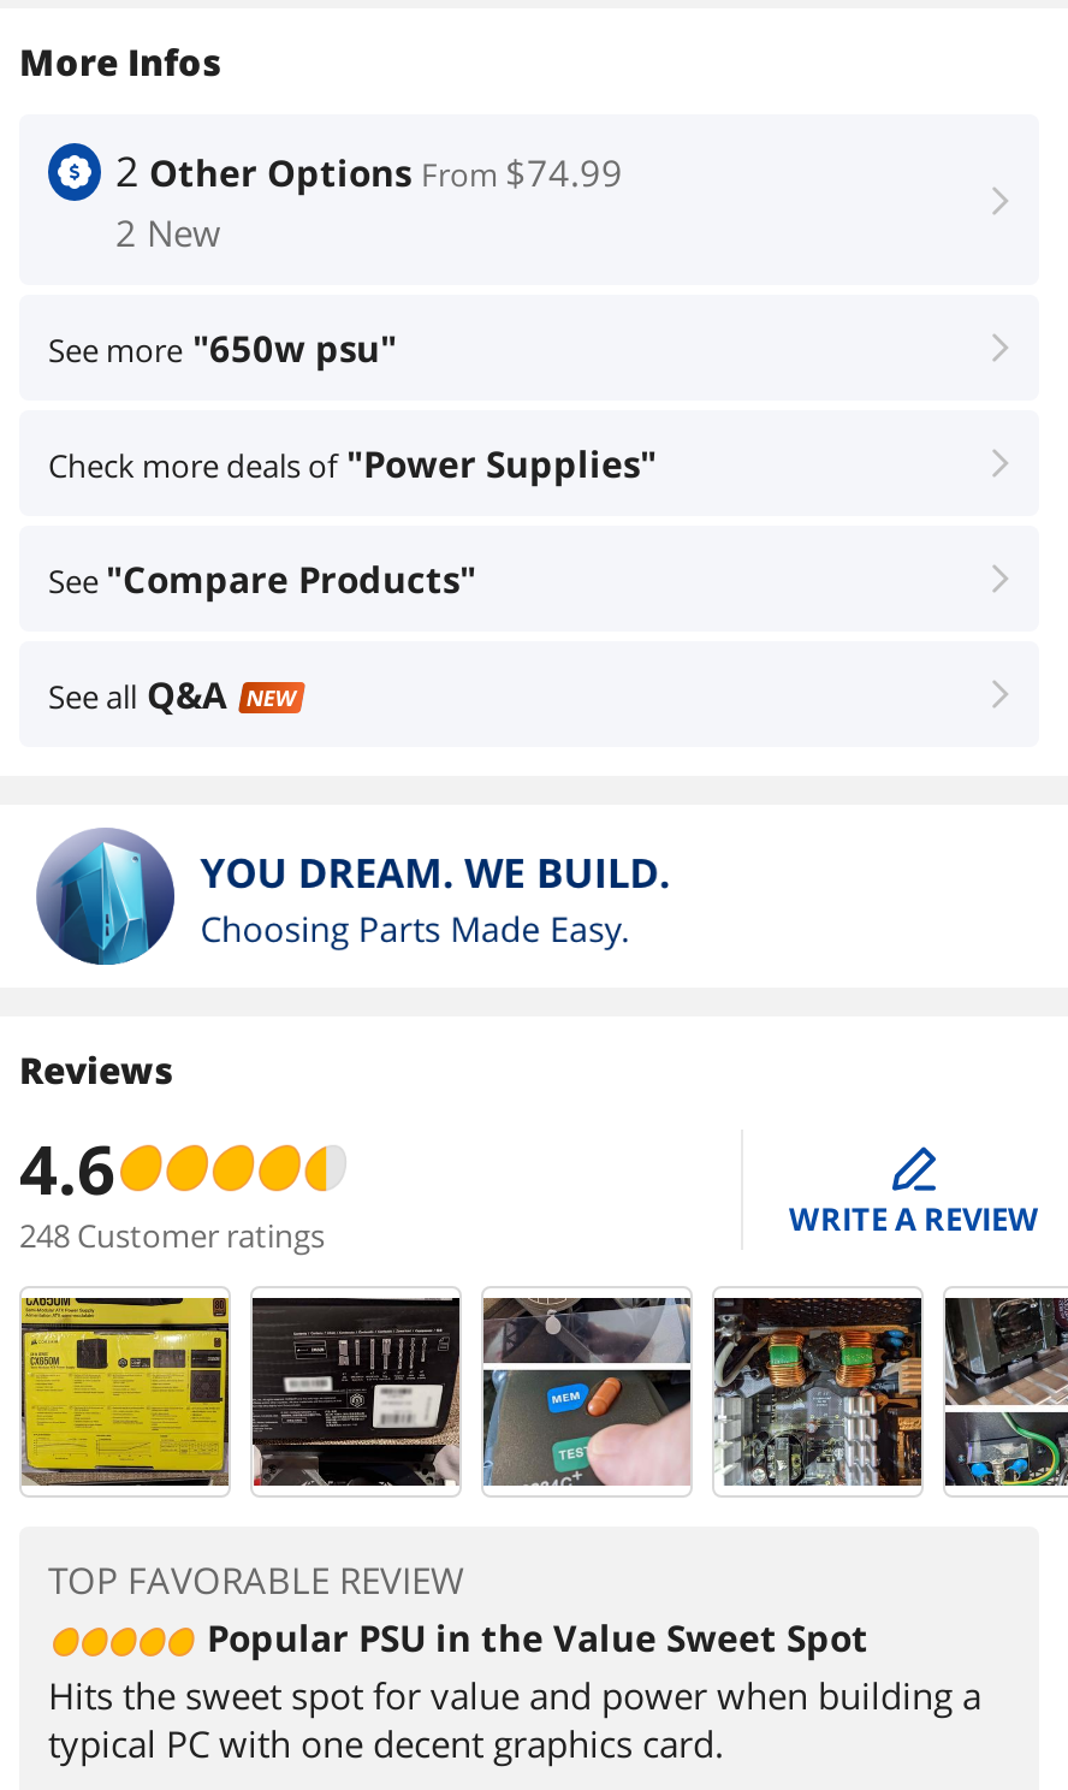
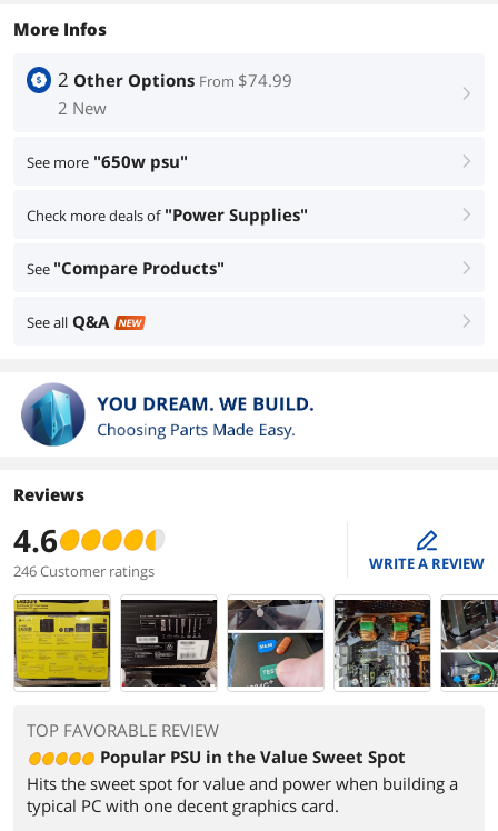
[19,1215,325,1258] 248 Customer ratings -> [13,562,155,582] 246 Customer ratings

